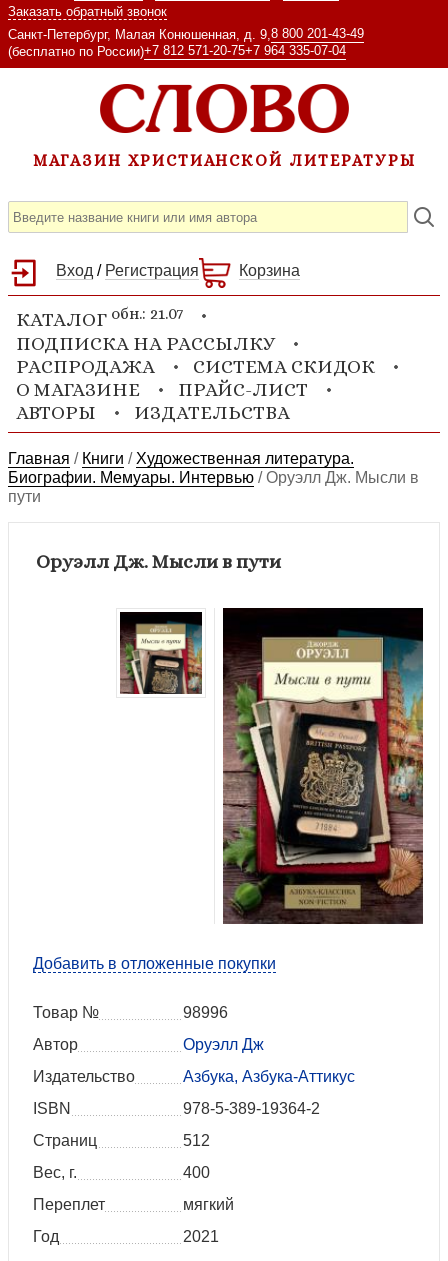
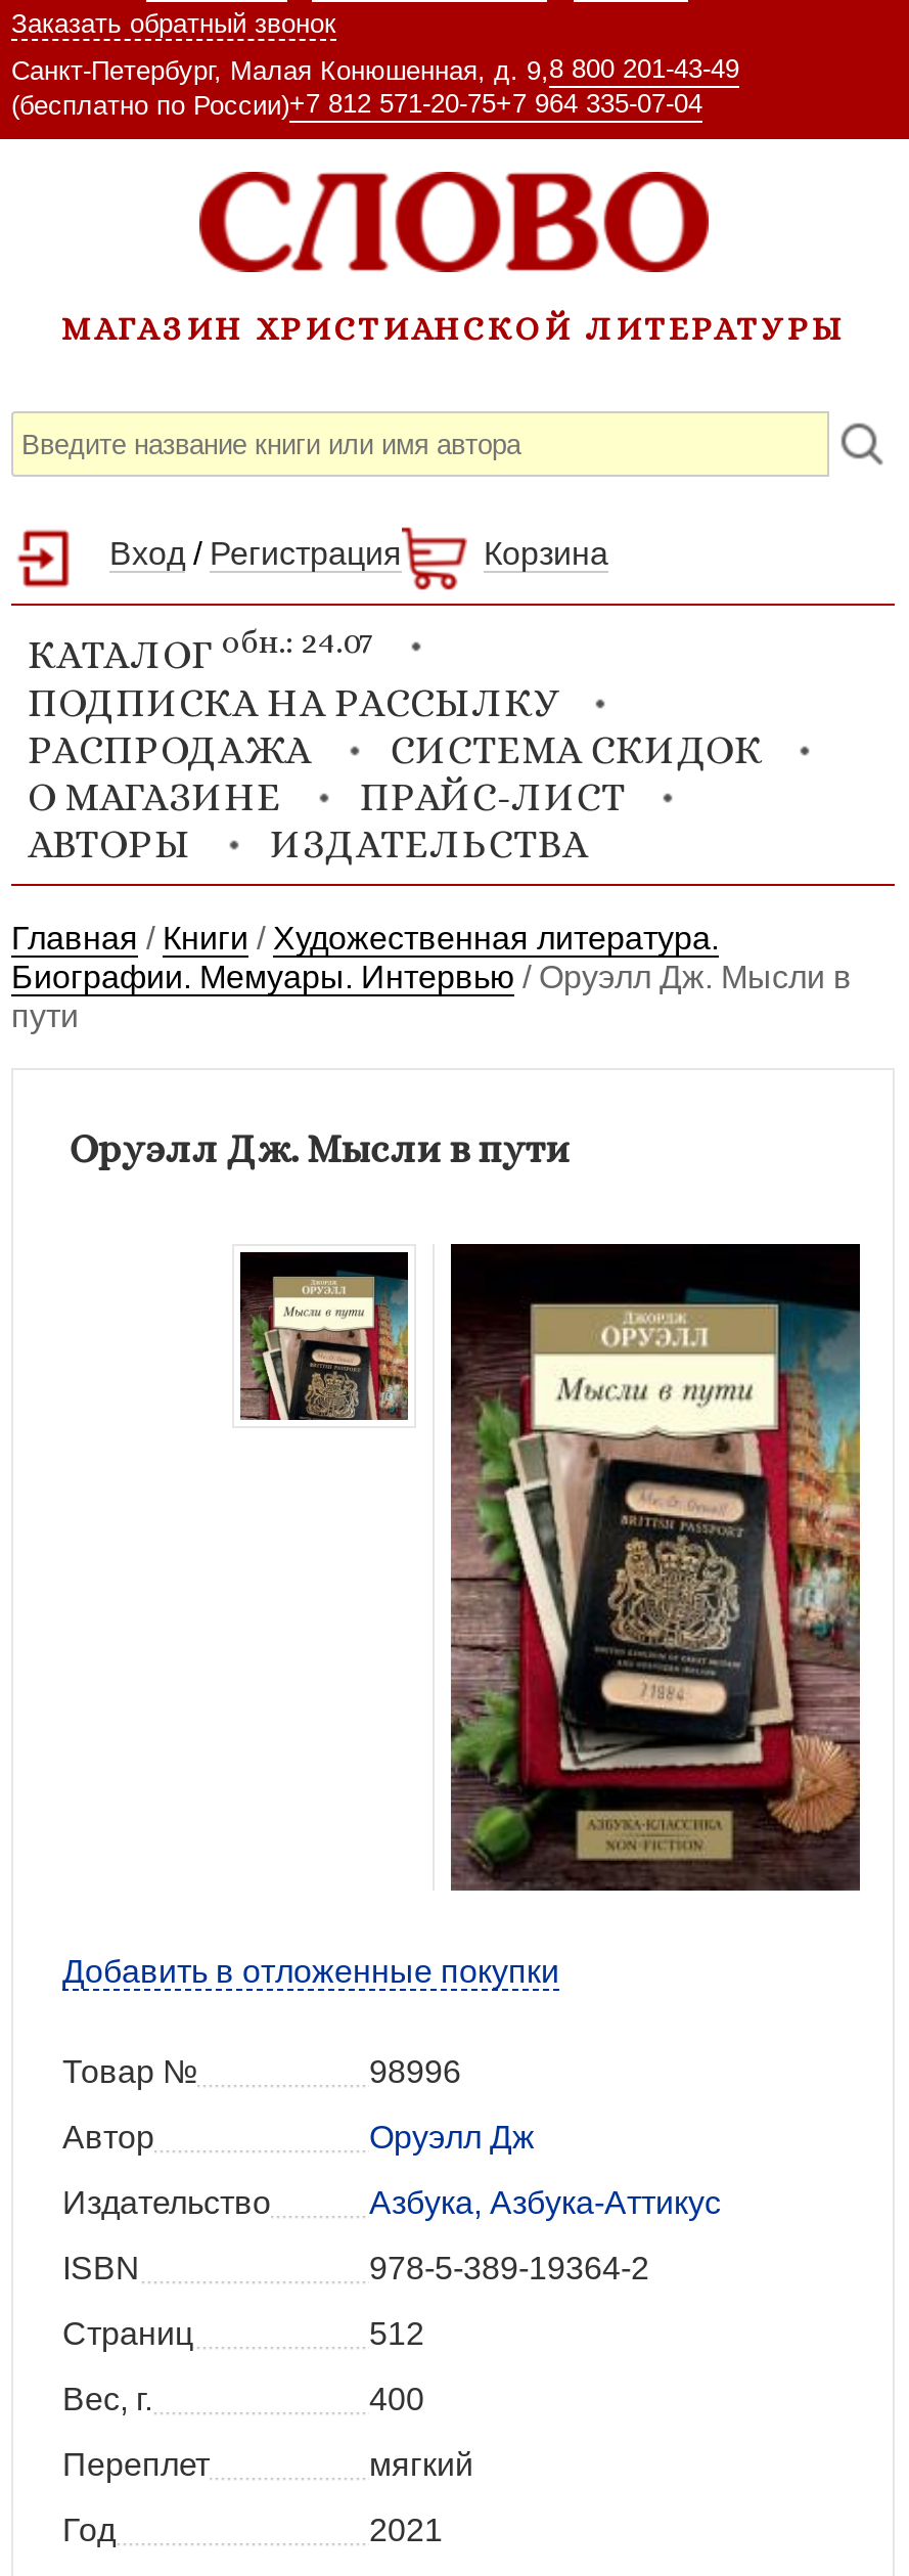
[16,304,183,331] КАТАЛОГ обн.: 21.07 -> [28,623,373,677] КАТАЛОГ обн.: 24.07

